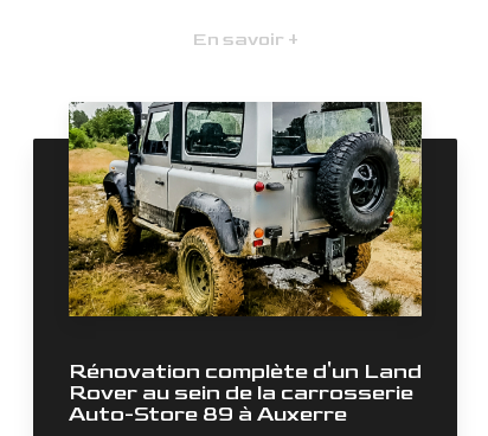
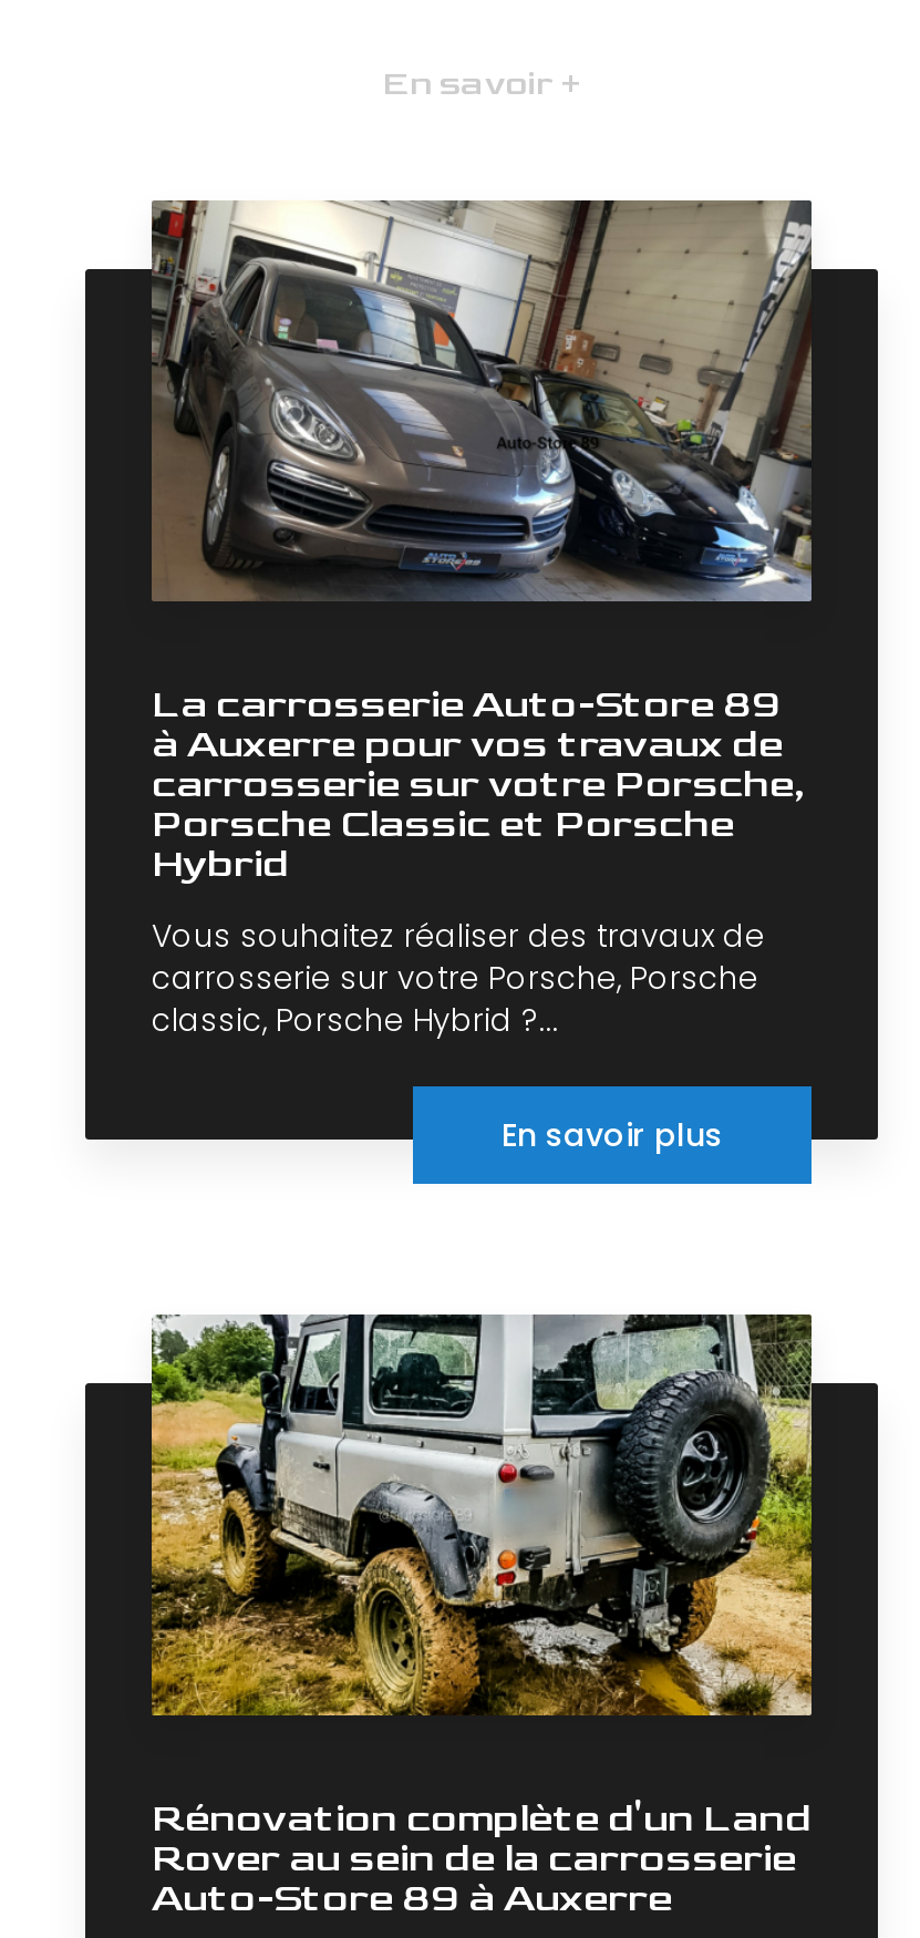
none -> [152,198,812,1158] [image] | La carrosserie Auto-Store 89 | à Auxerre pour vos travaux de | carrosserie sur votre Porsche, | Porsche Classic et Porsche | Hybrid | Vous souhaitez réaliser des travaux de | carrosserie sur votre Porsche, Porsche | classic, Porsche Hybrid ?... | En savoir plus

